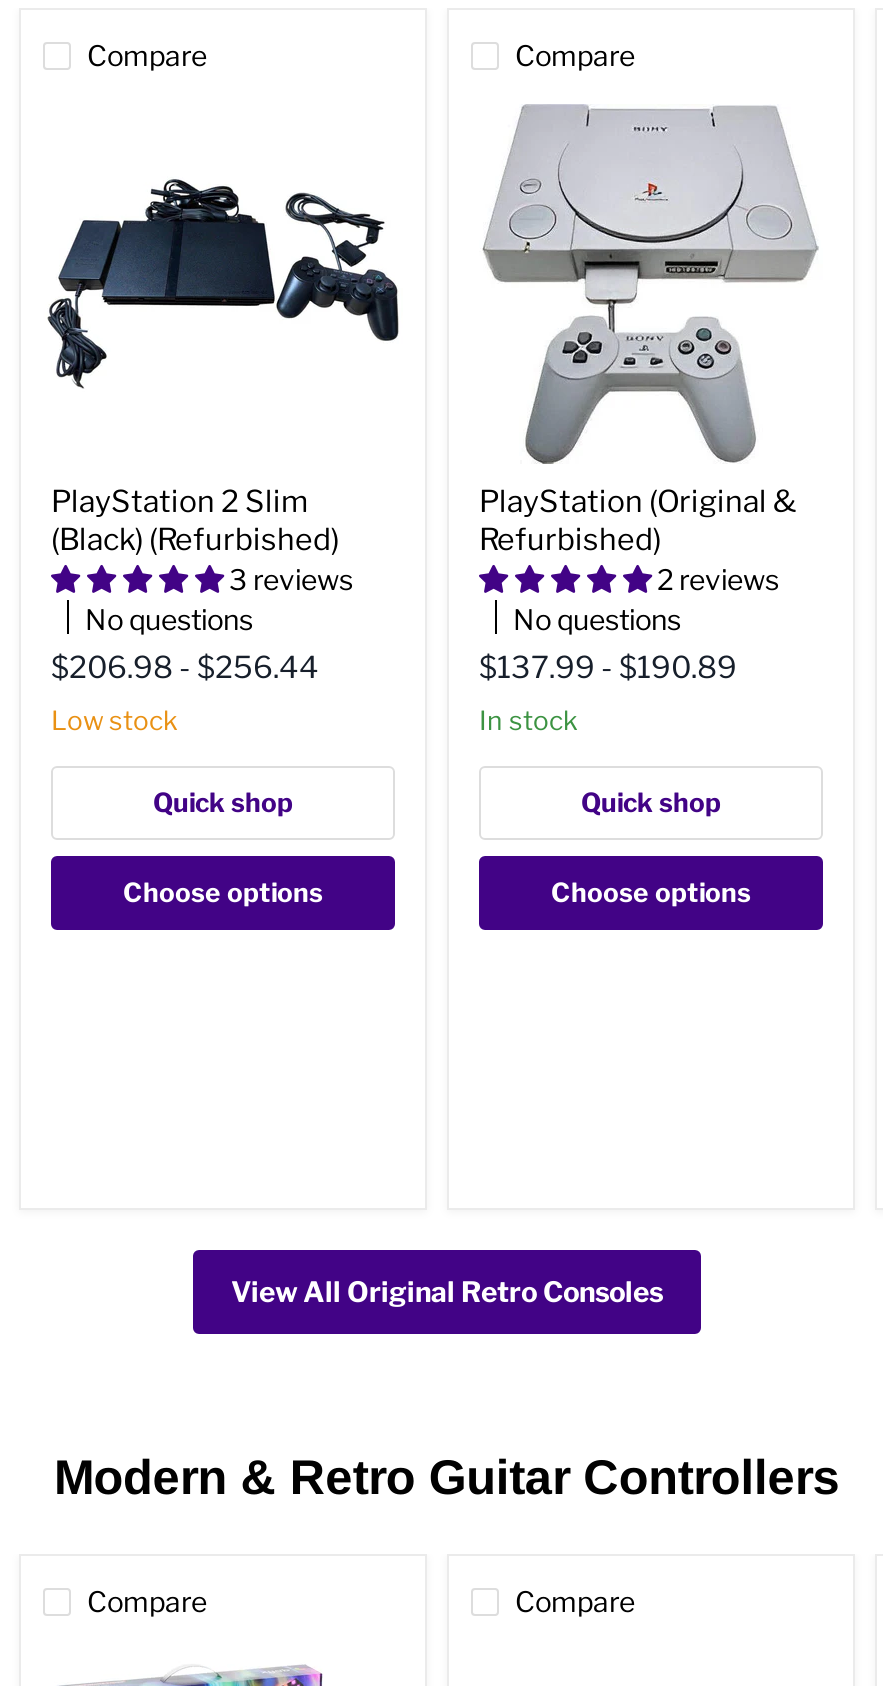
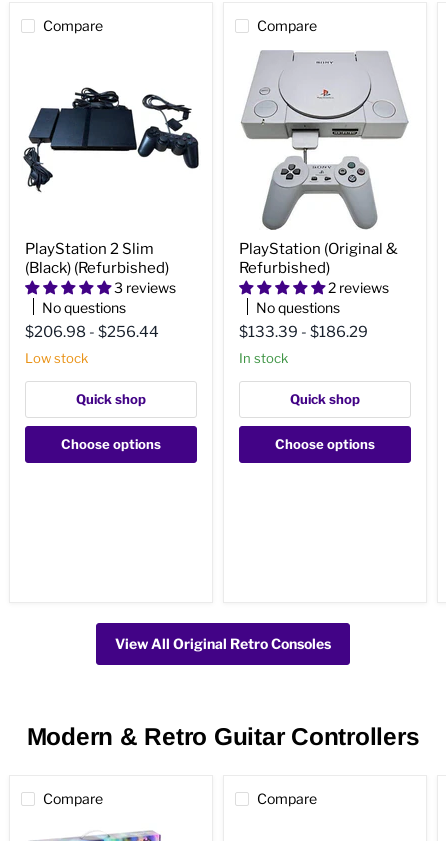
[479,651,737,687] $137.99 - $190.89 -> [239,323,368,341] $133.39 - $186.29

